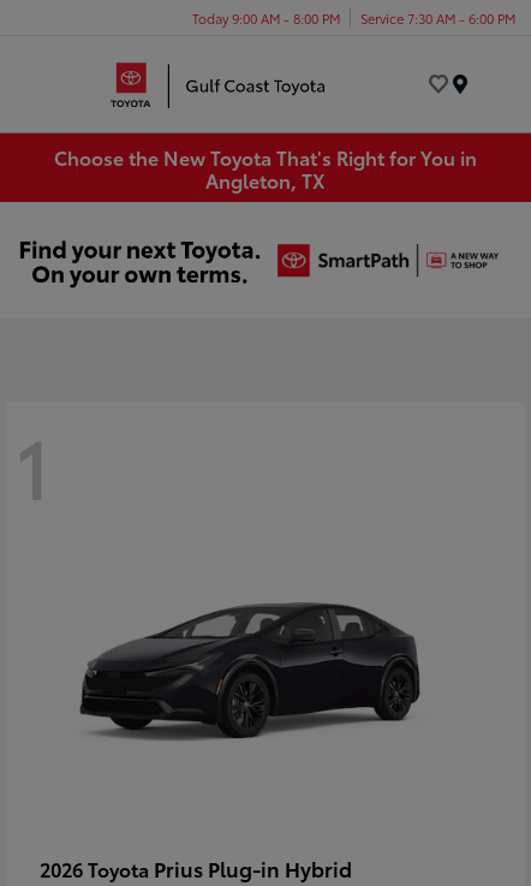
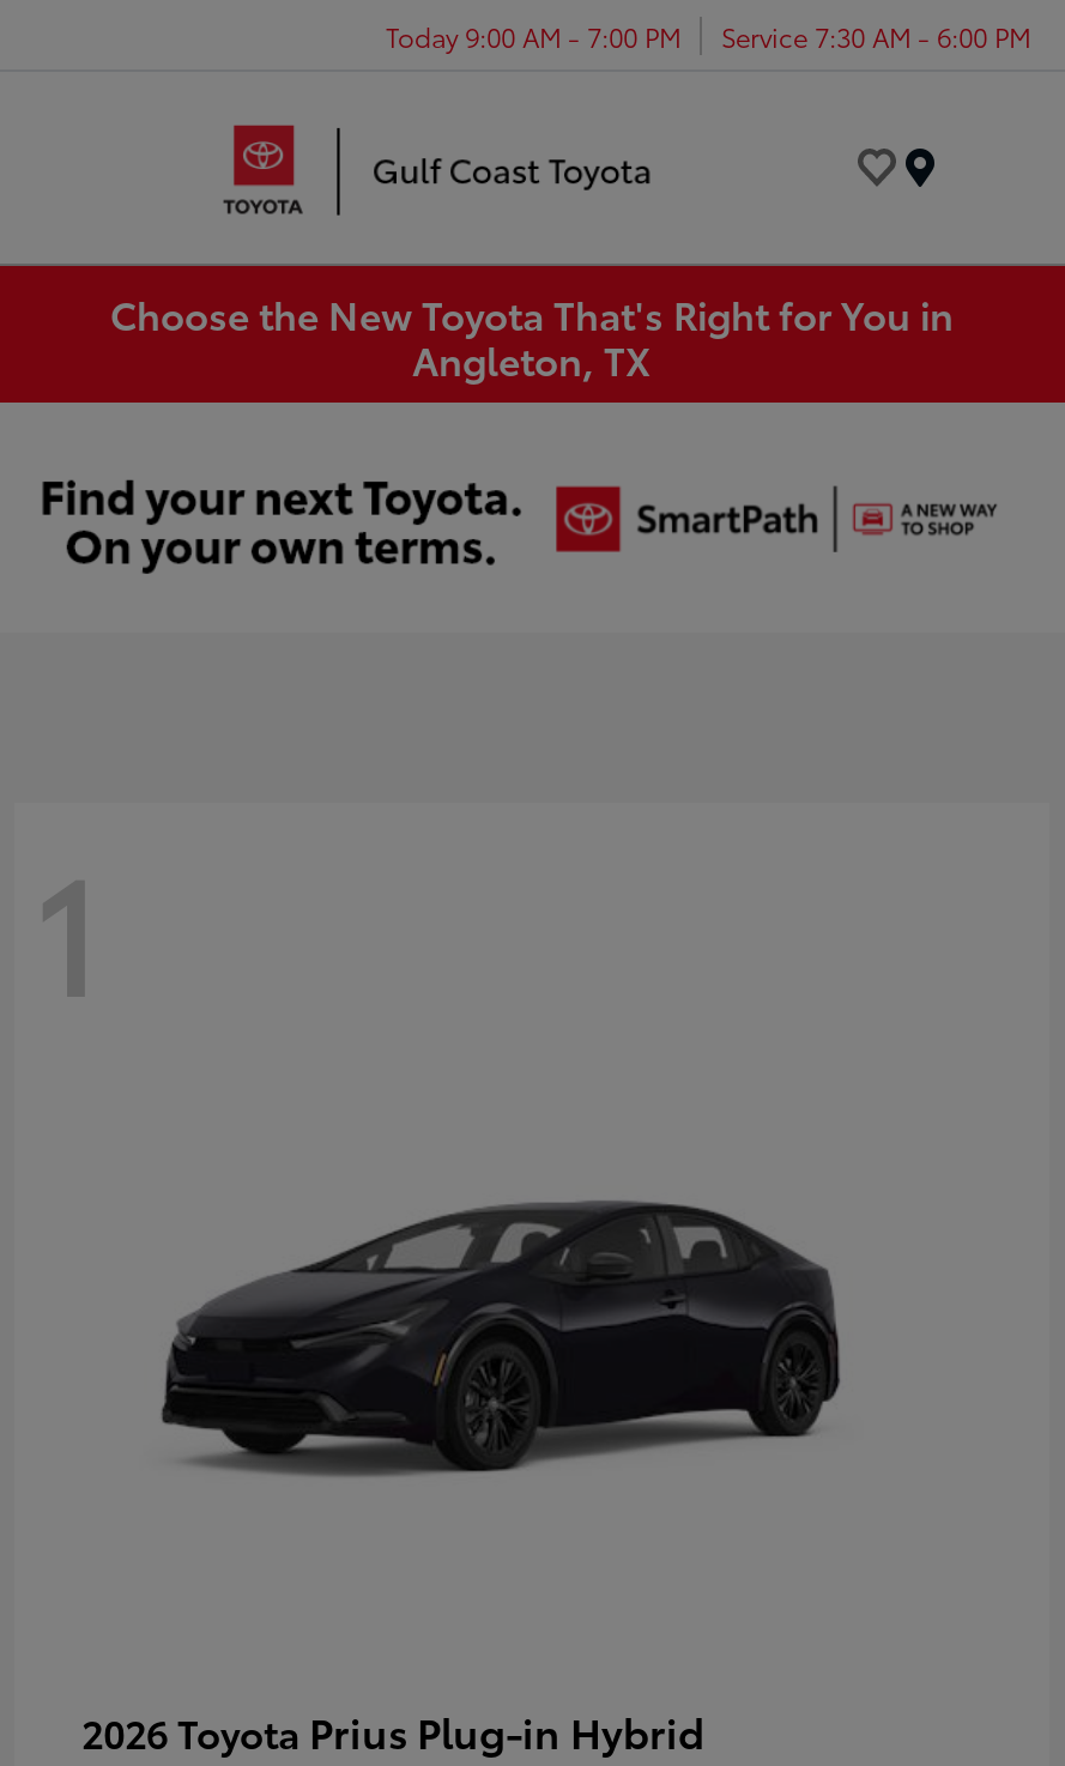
[192,8,515,27] Today 9:00 AM - 8:00 PM Service 7:30 AM - 6:00 PM -> [386,16,1030,54] Today 9:00 AM - 7:00 PM Service 7:30 AM - 6:00 PM

